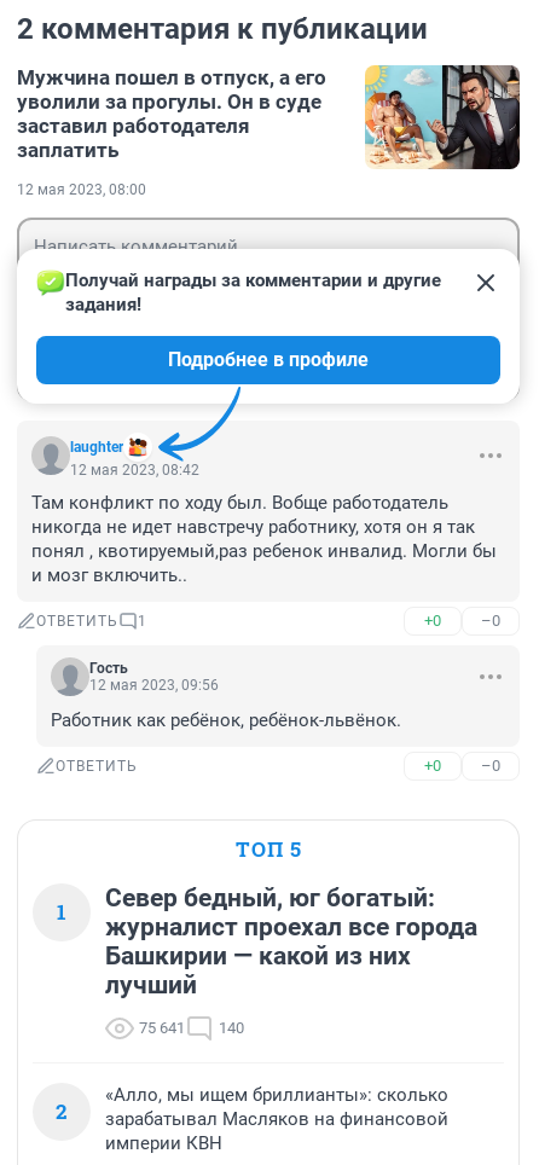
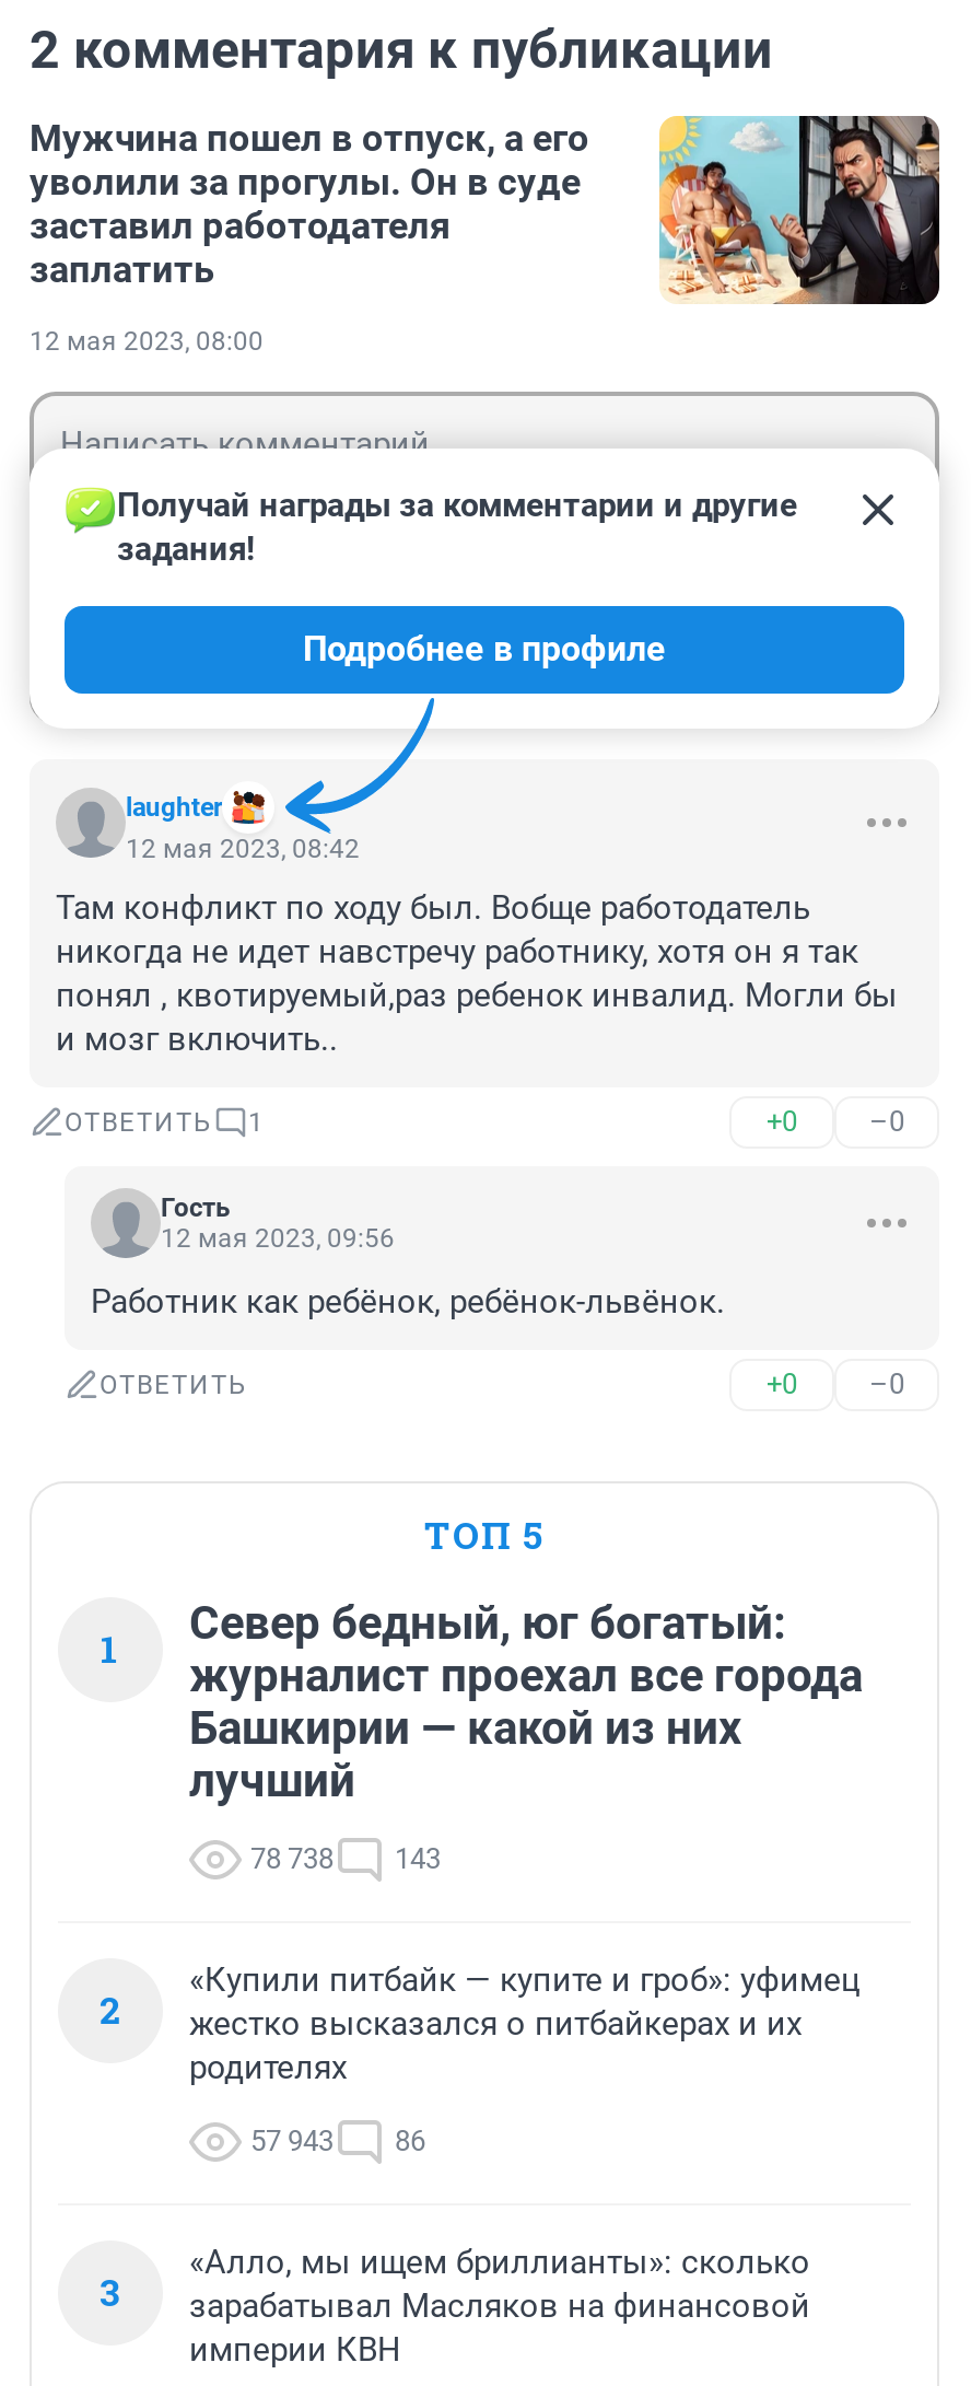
none -> [100,1961,861,2317] «Купили питбайк — купите и гроб»: уфимец | жестко высказался о питбайкерах и их | родителях | 57 943 | 86 | 3
[139,1019,185,1037] 75 641 -> [250,1843,334,1875] 78 738
[219,1019,244,1037] 140 -> [395,1843,441,1875] 143

